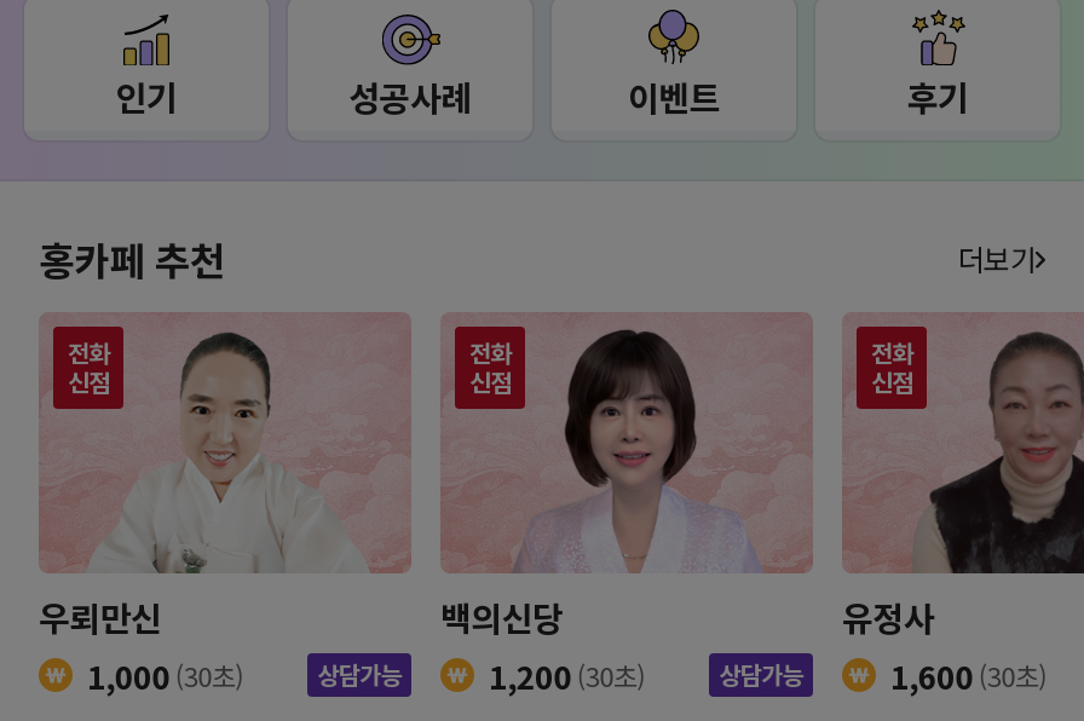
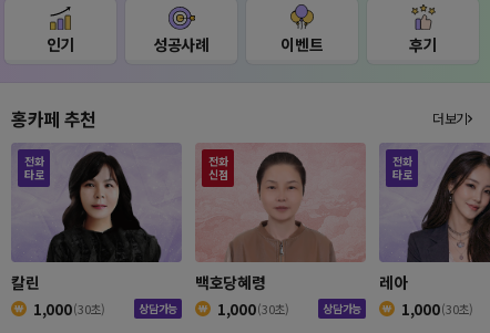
[39,312,411,641] [image] | 우뢰만신 -> [11,144,182,293] [image] | 칼린
[842,312,1077,699] [image] | 유정사 | 1,600 (30초) -> [379,144,487,320] [image] | 레아 | 1,000 (30초)
[440,334,760,699] [image] | 백의신당 | 1,200 (30초) -> [195,154,341,320] [image] | 백호당혜령 | 1,000 (30초)

